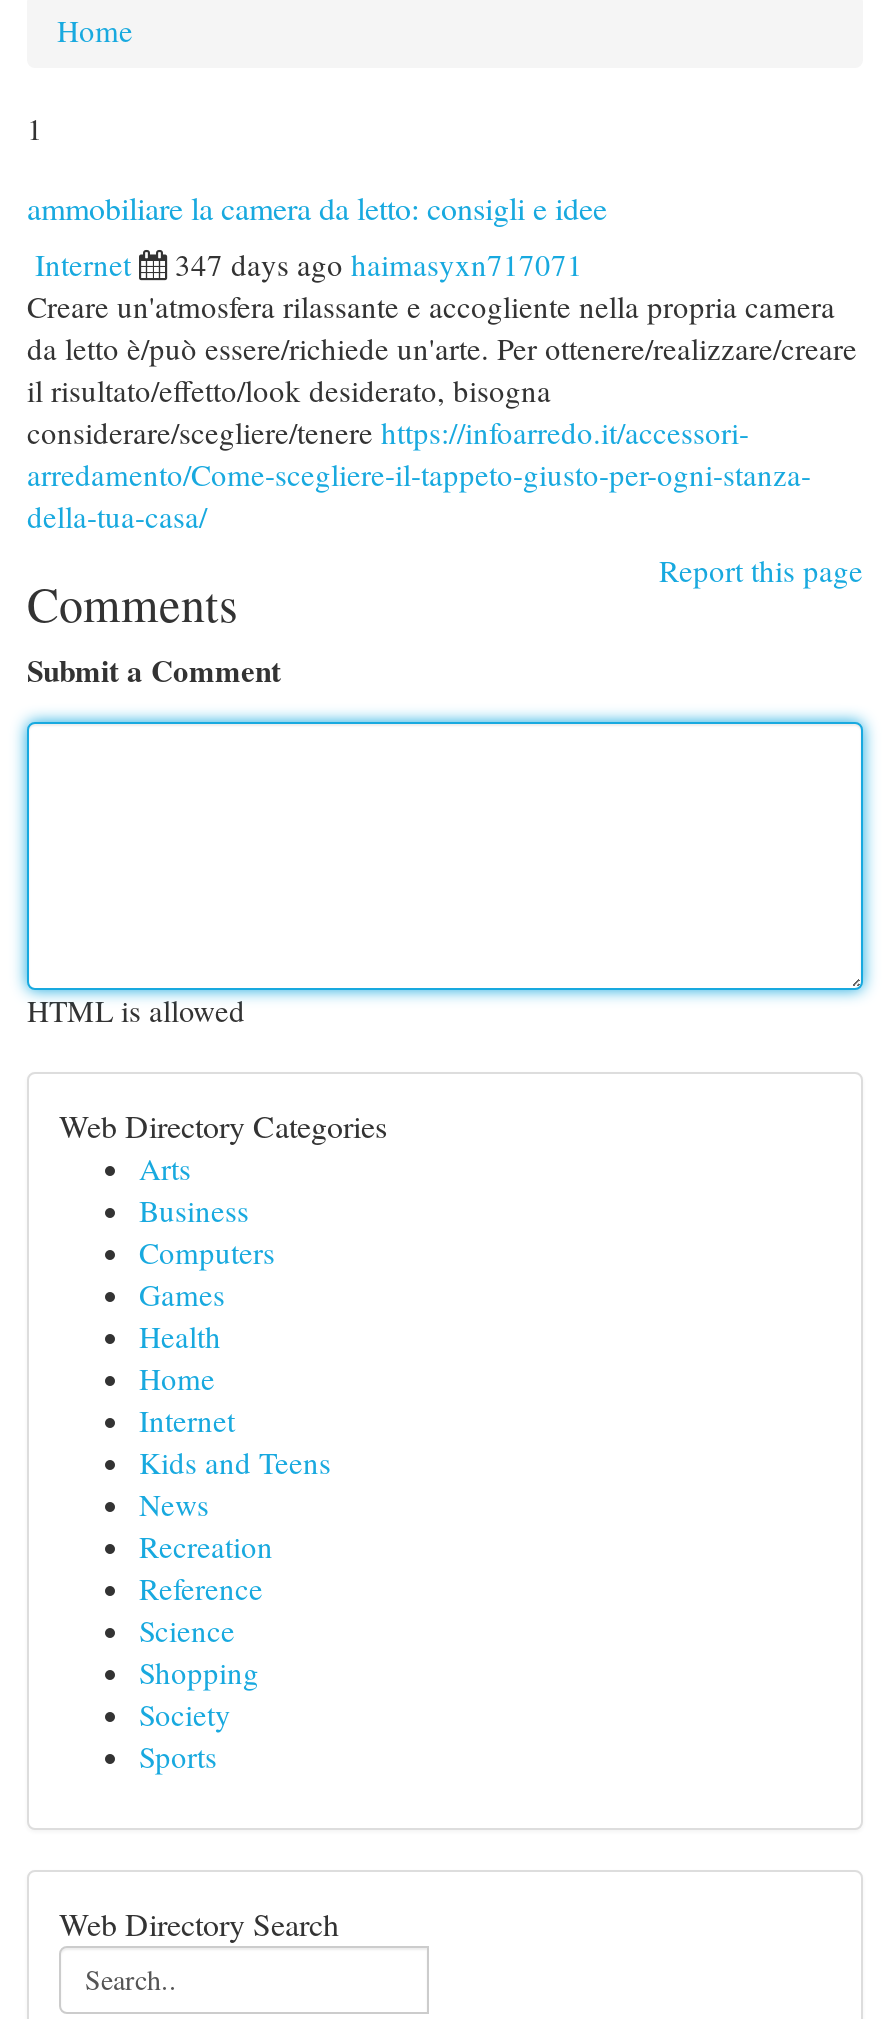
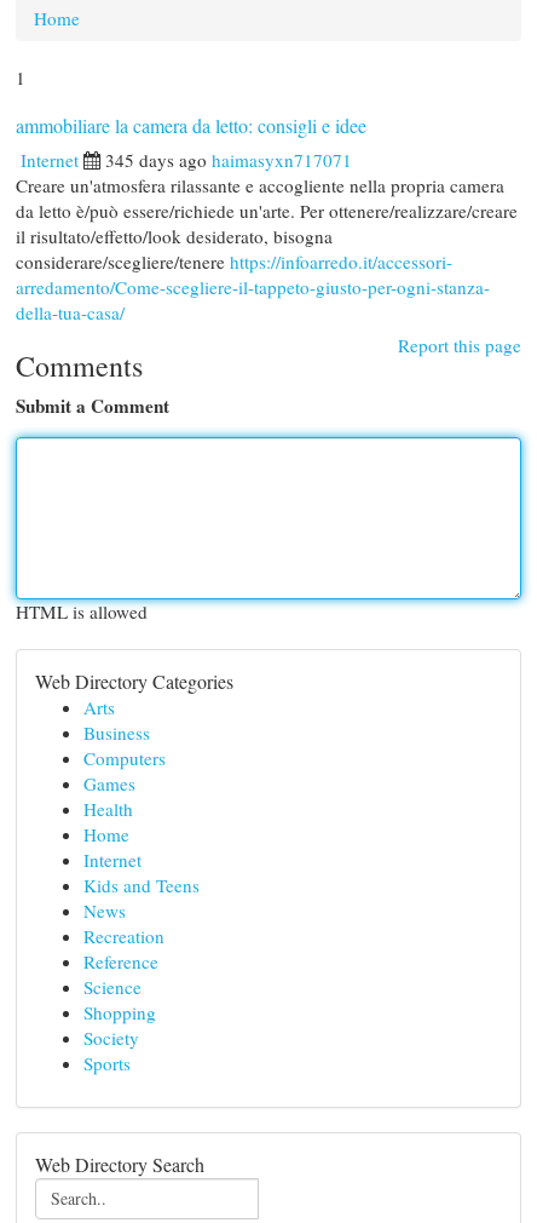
[175,244,583,284] 347 days ago haimasyxn717071 -> [105,148,352,172] 345 days ago haimasyxn717071

